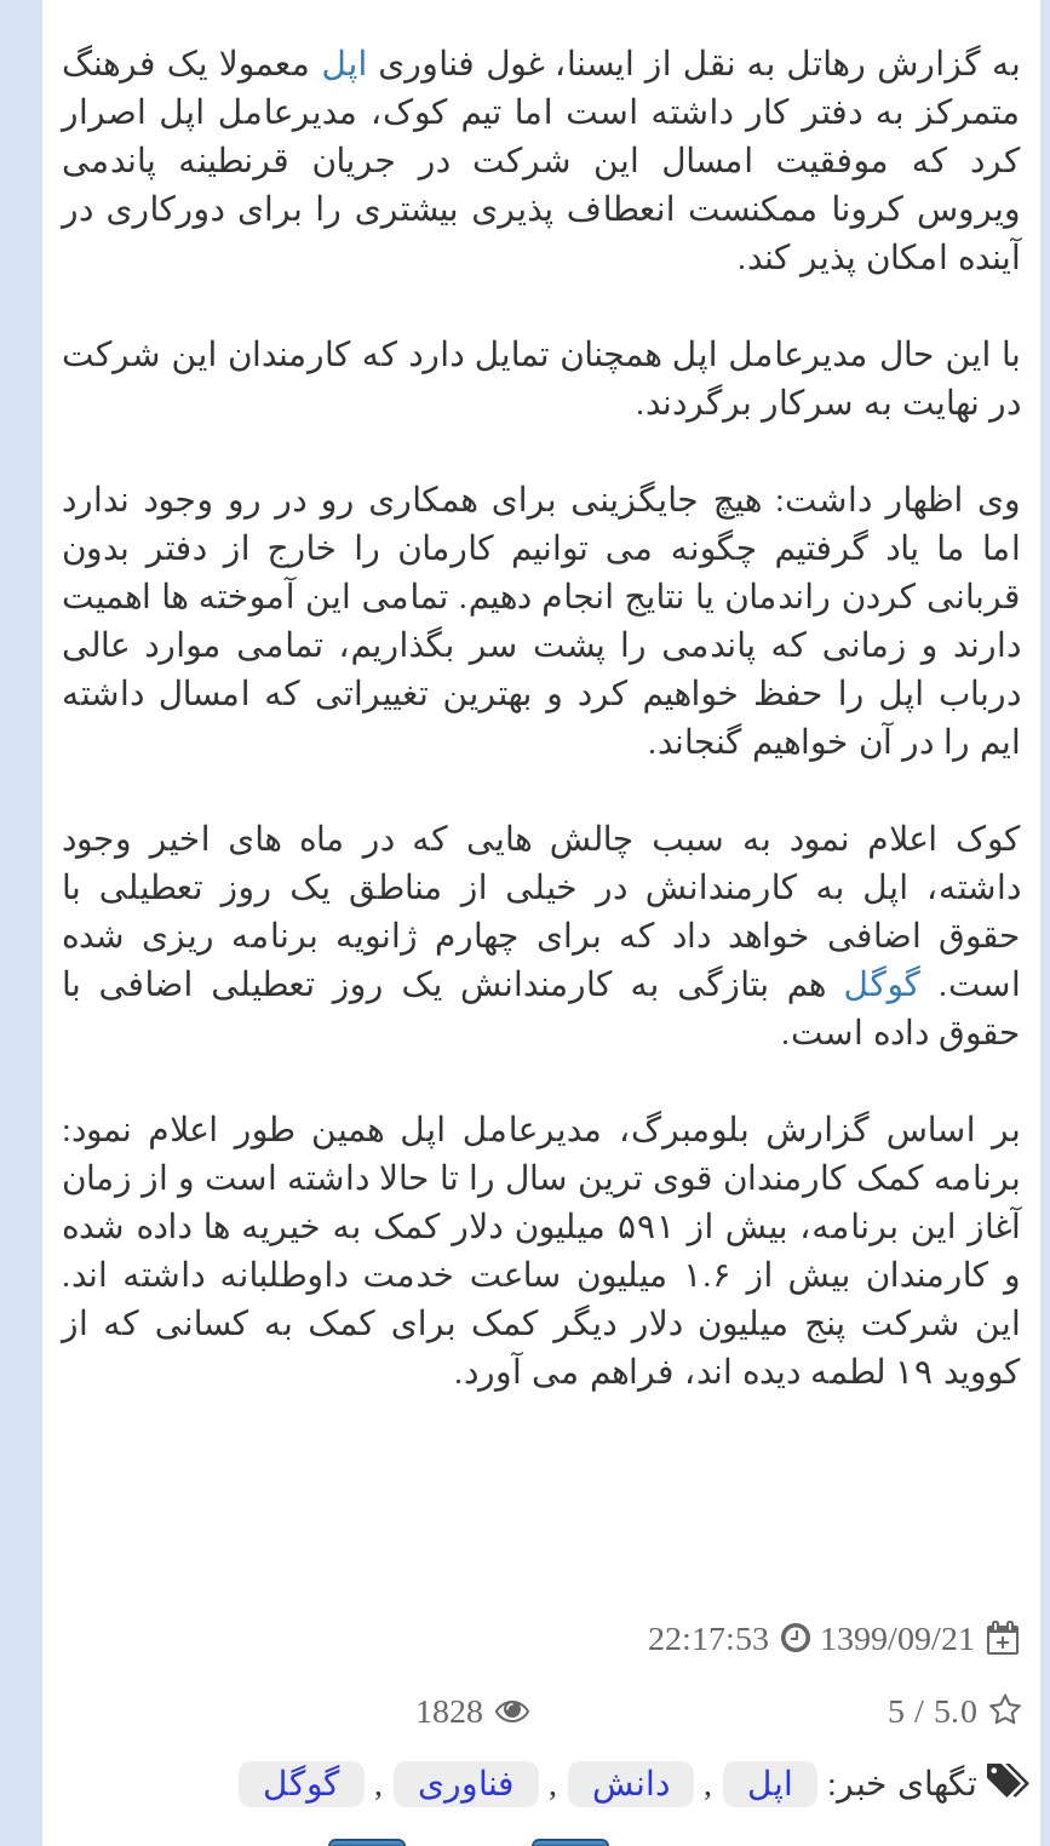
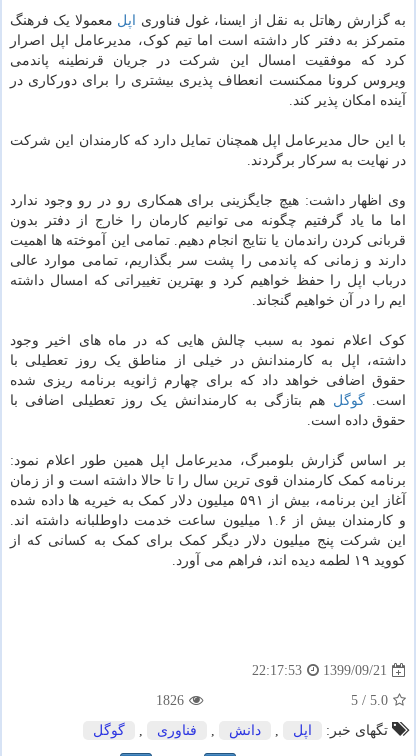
[415,1694,483,1730] 1828 -> [156,693,184,708] 1826

